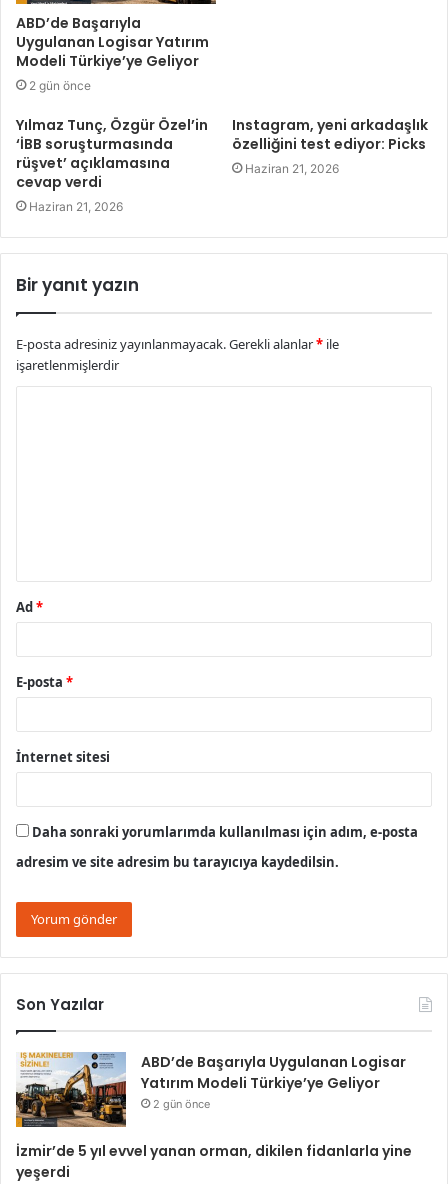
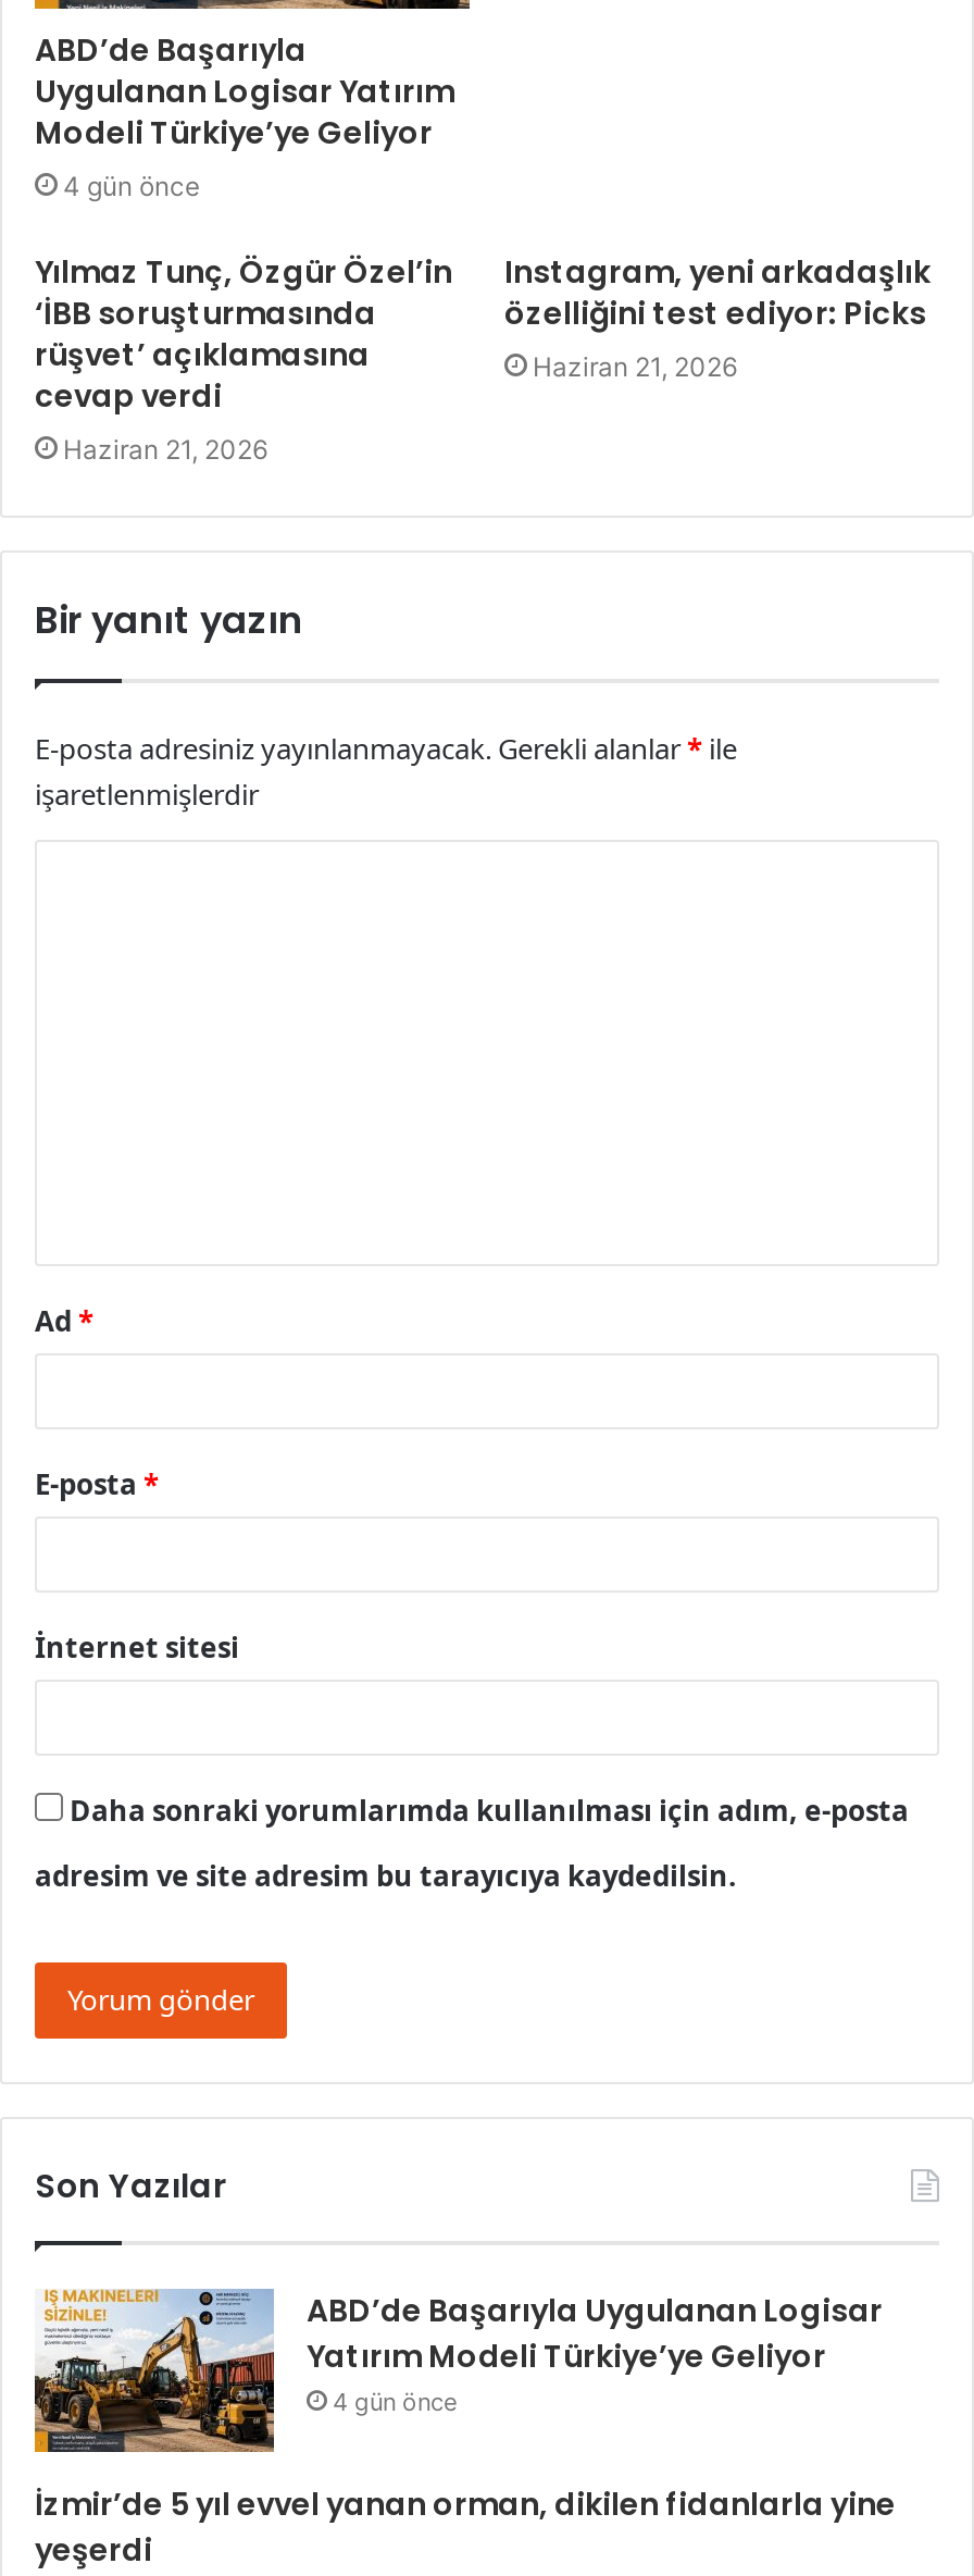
[29,77,91,92] 2 gün önce -> [63,169,200,201] 4 gün önce
[153,1096,210,1110] 2 gün önce -> [333,2386,457,2416] 4 gün önce

